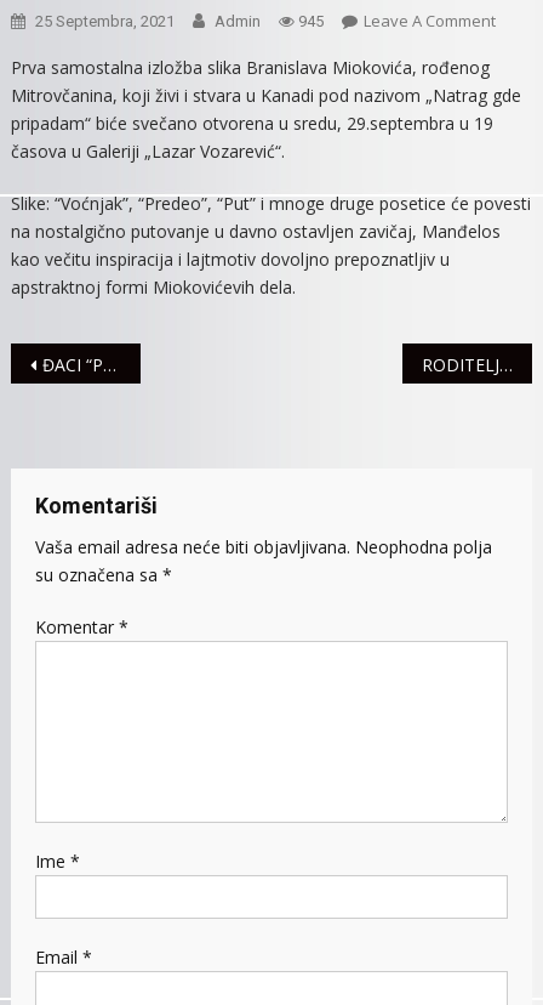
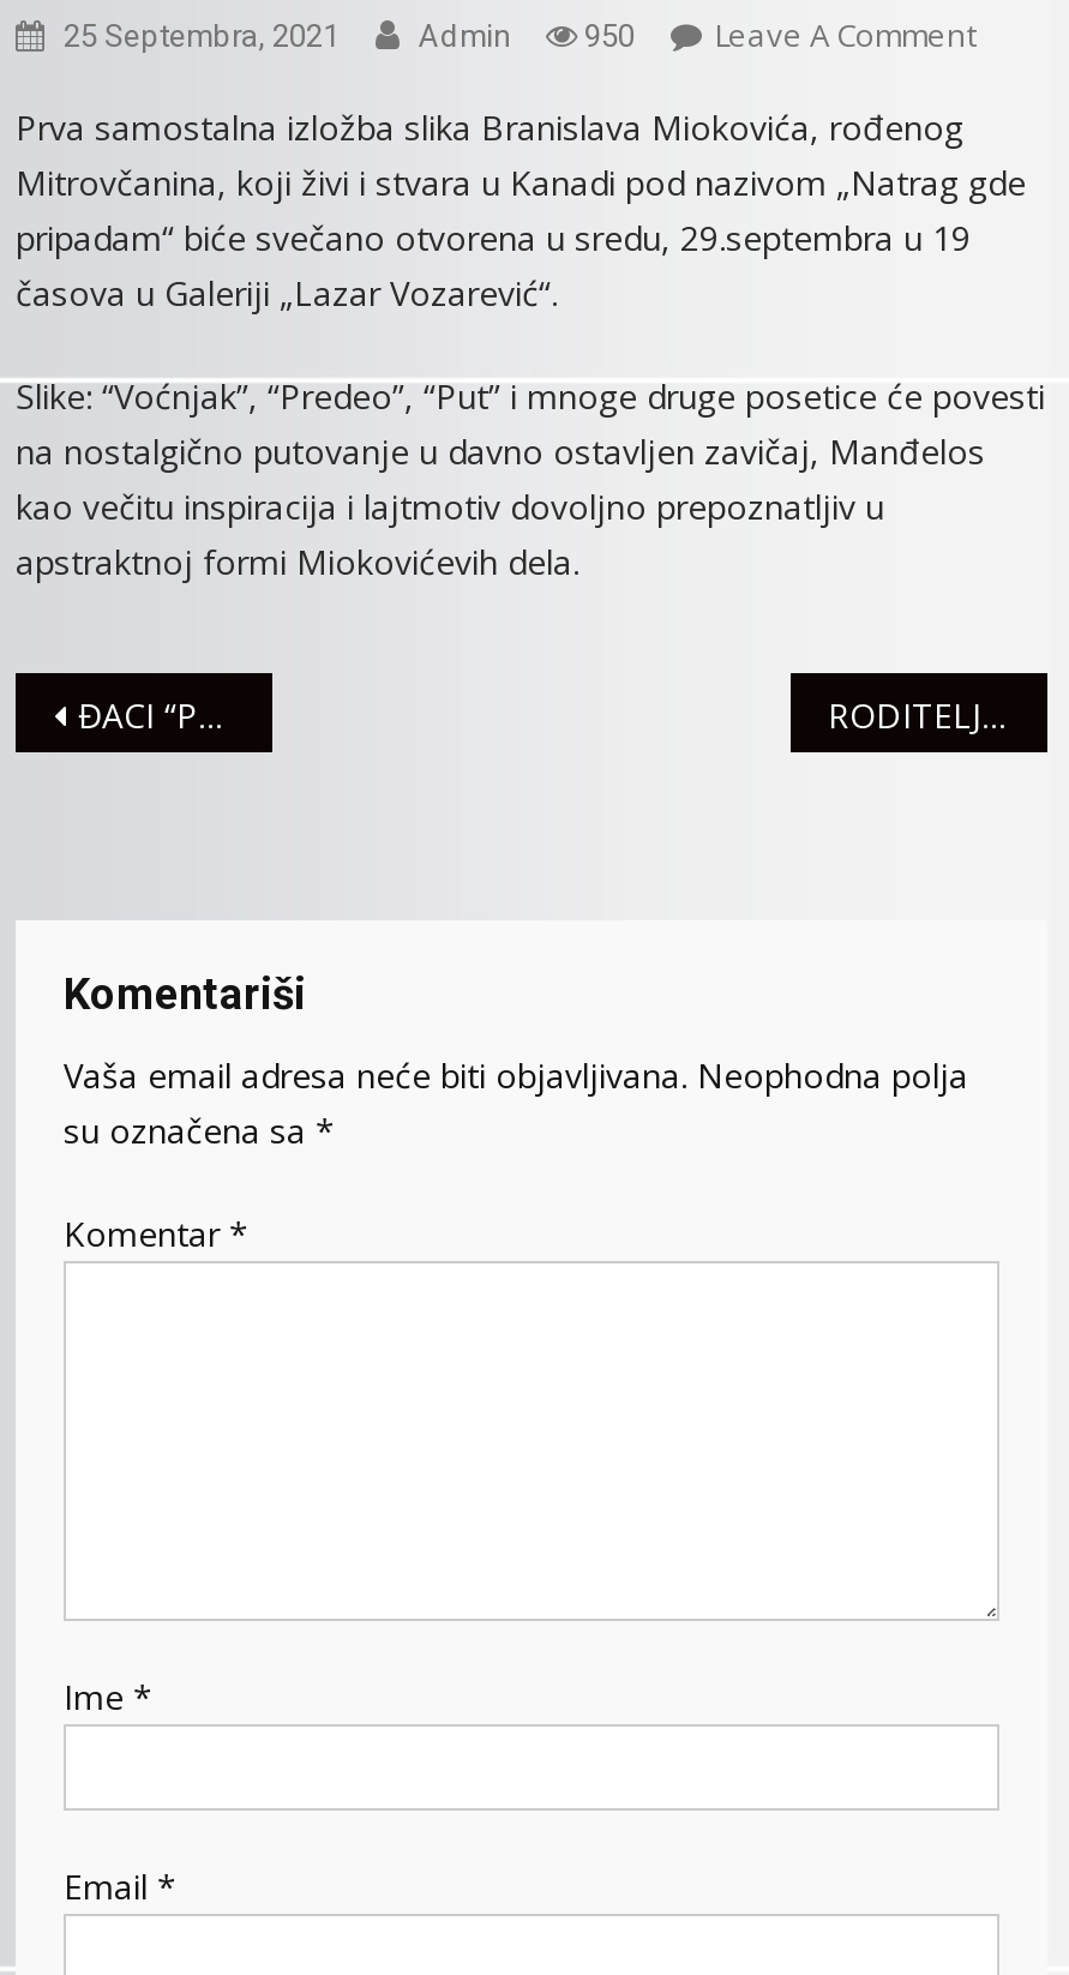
[298,12,324,30] 945 -> [584,18,635,54] 950

